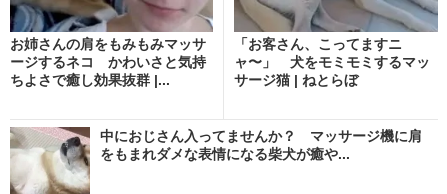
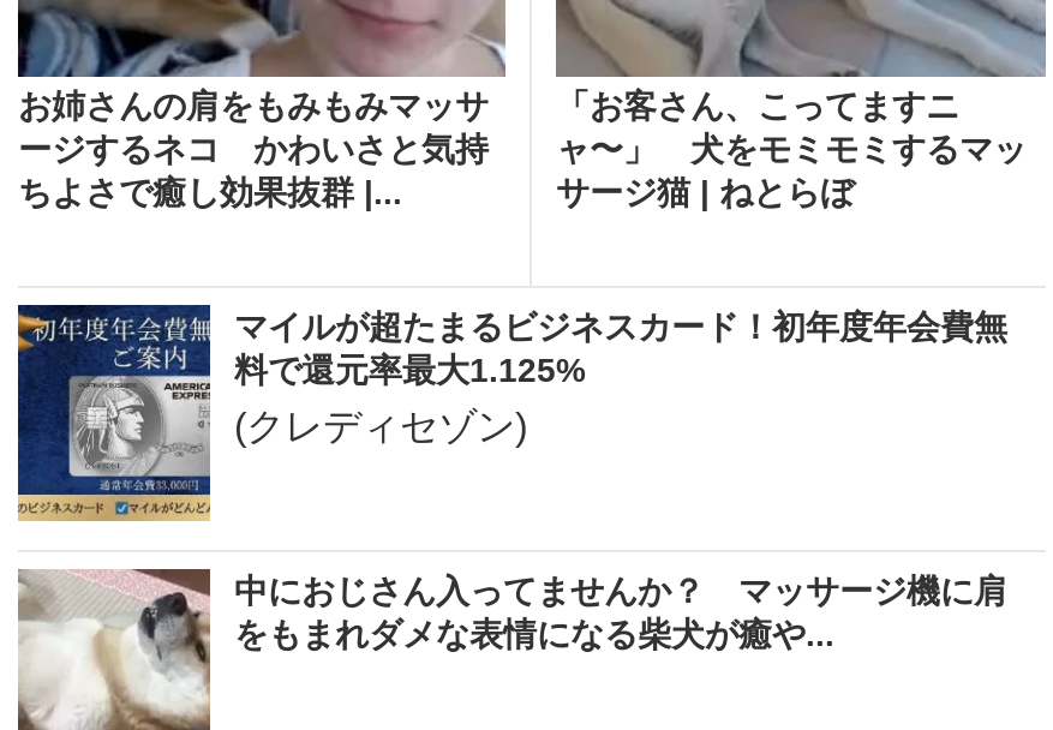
none -> [16,303,1007,523] [image] | マイルが超たまるビジネスカード！初年度年会費無 | 料で還元率最大1.125% | (クレディセゾン)

